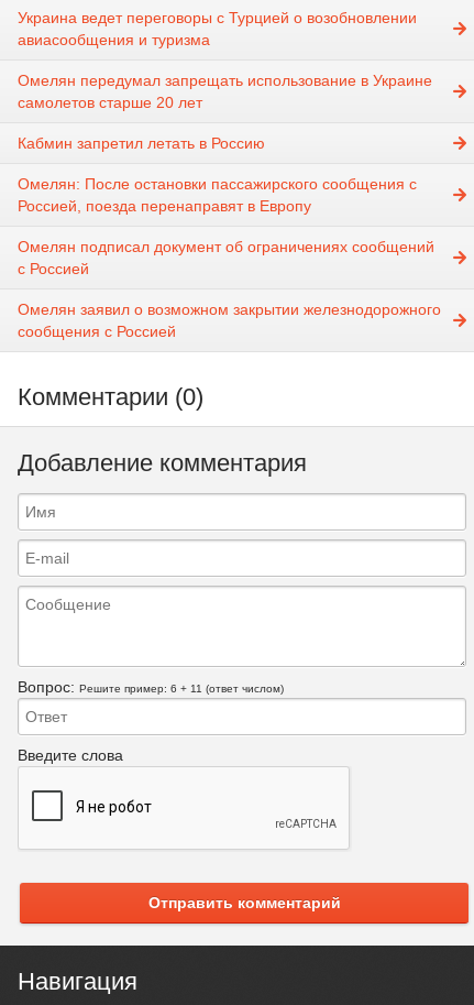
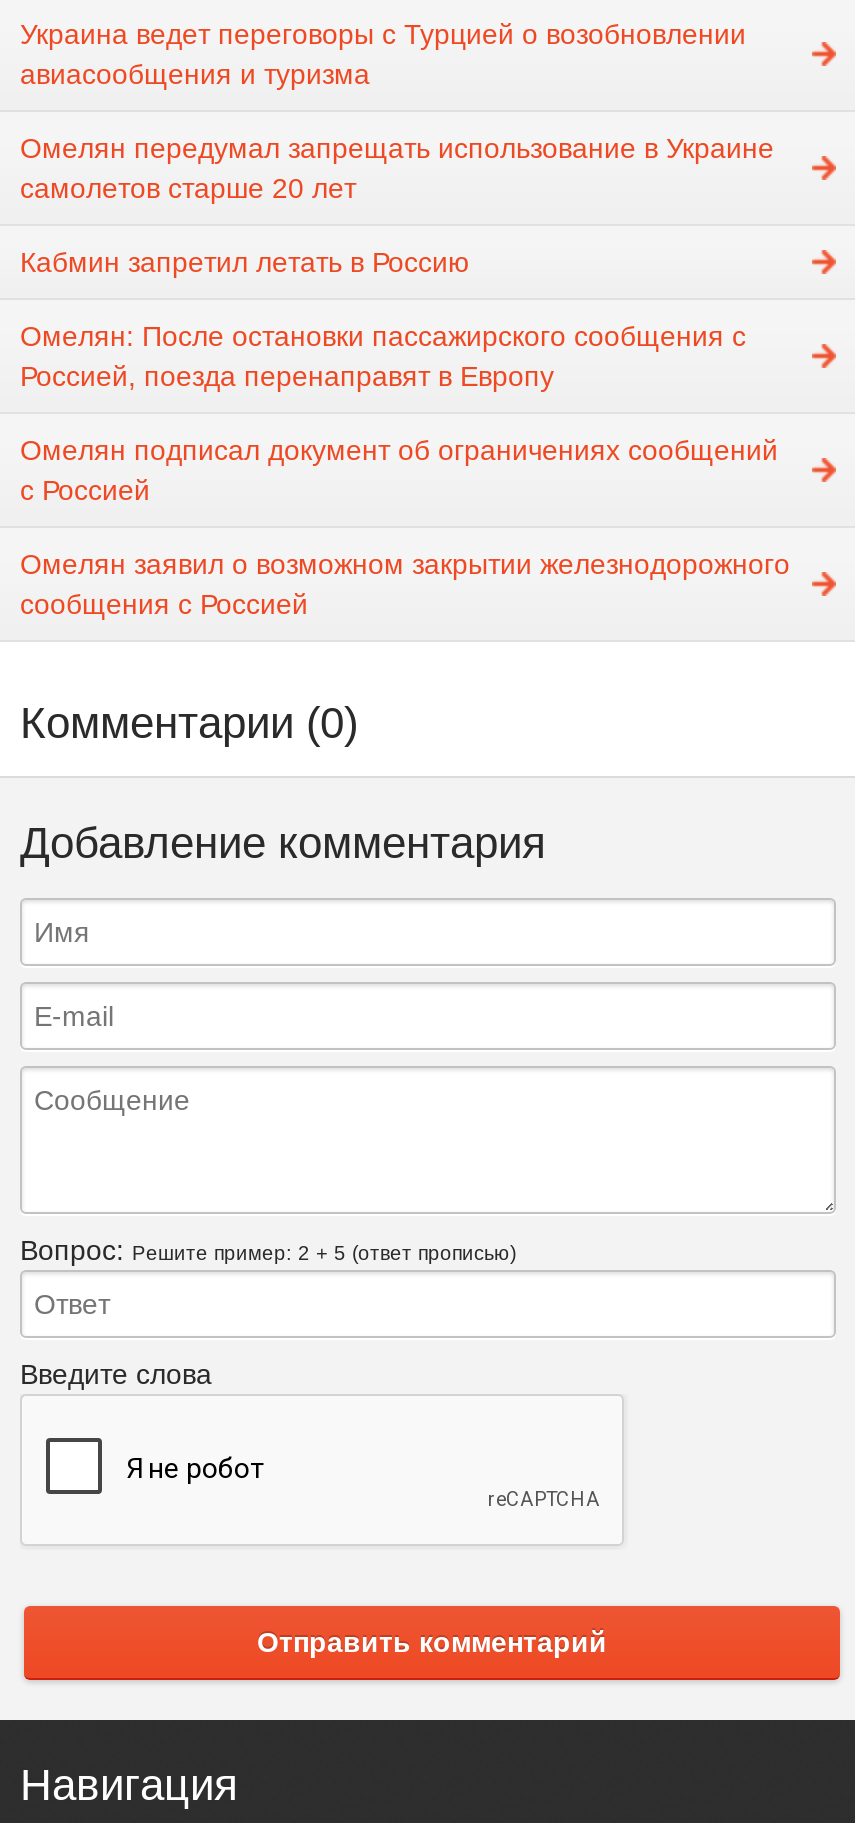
[18,678,284,695] Вопрос: Решите пример: 6 + 11 (ответ числом) -> [20,1233,516,1265] Вопрос: Решите пример: 2 + 5 (ответ прописью)

